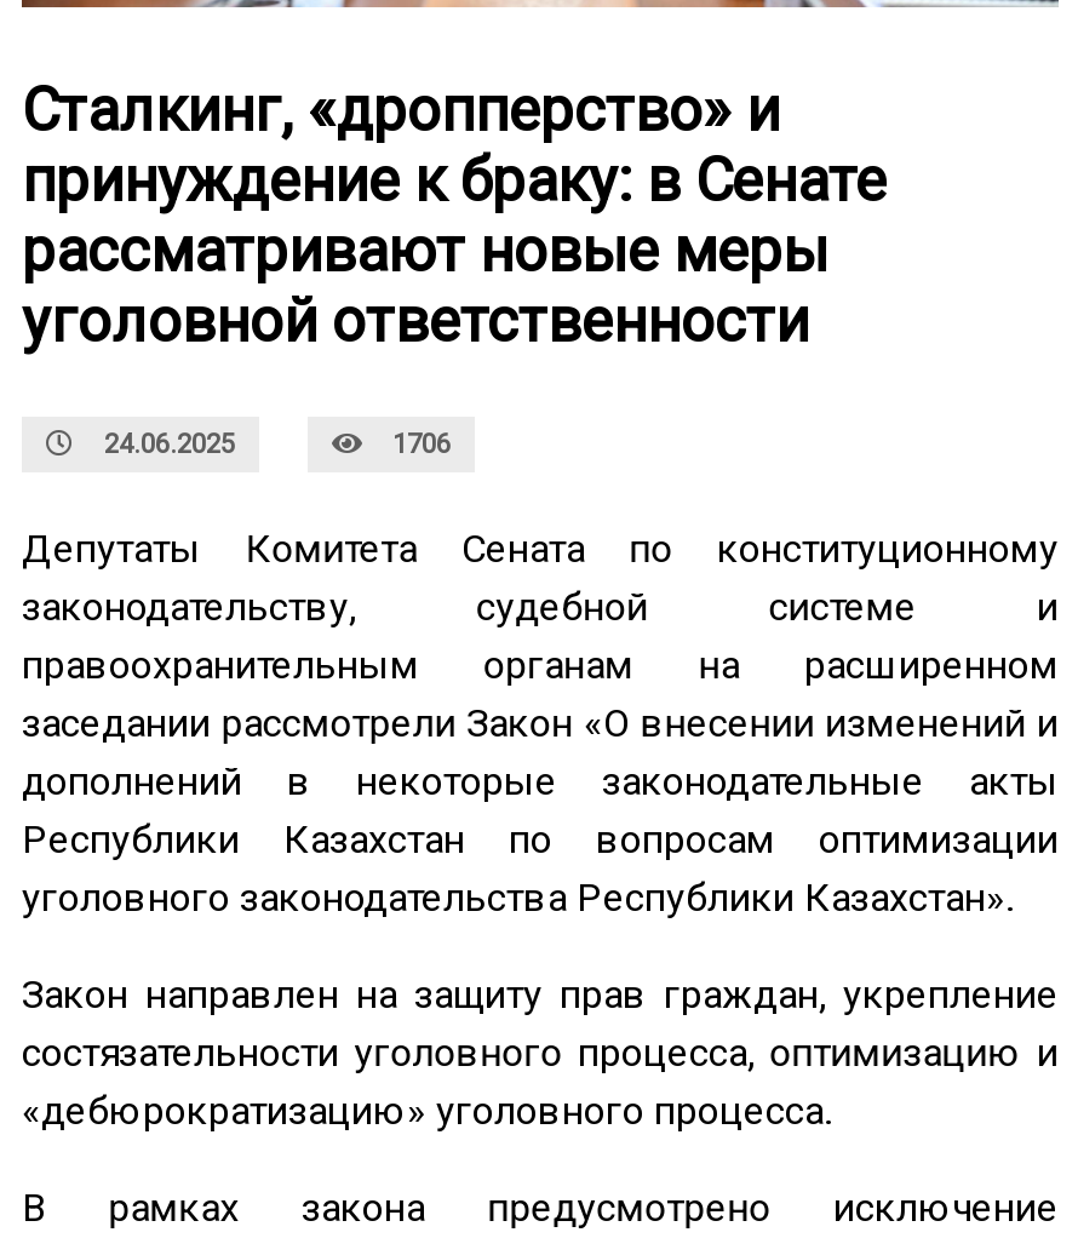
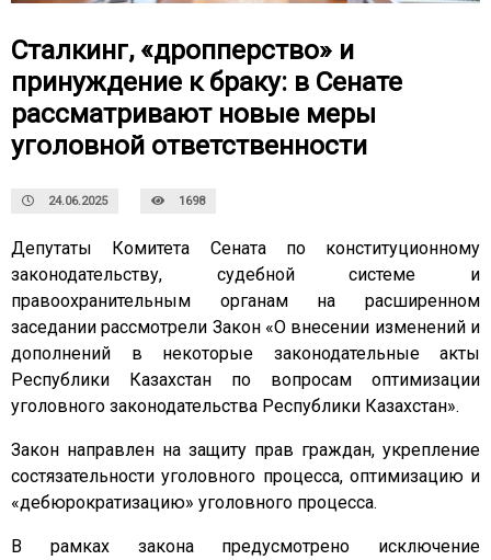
[385,429,451,460] 1706 -> [175,194,205,208] 1698

